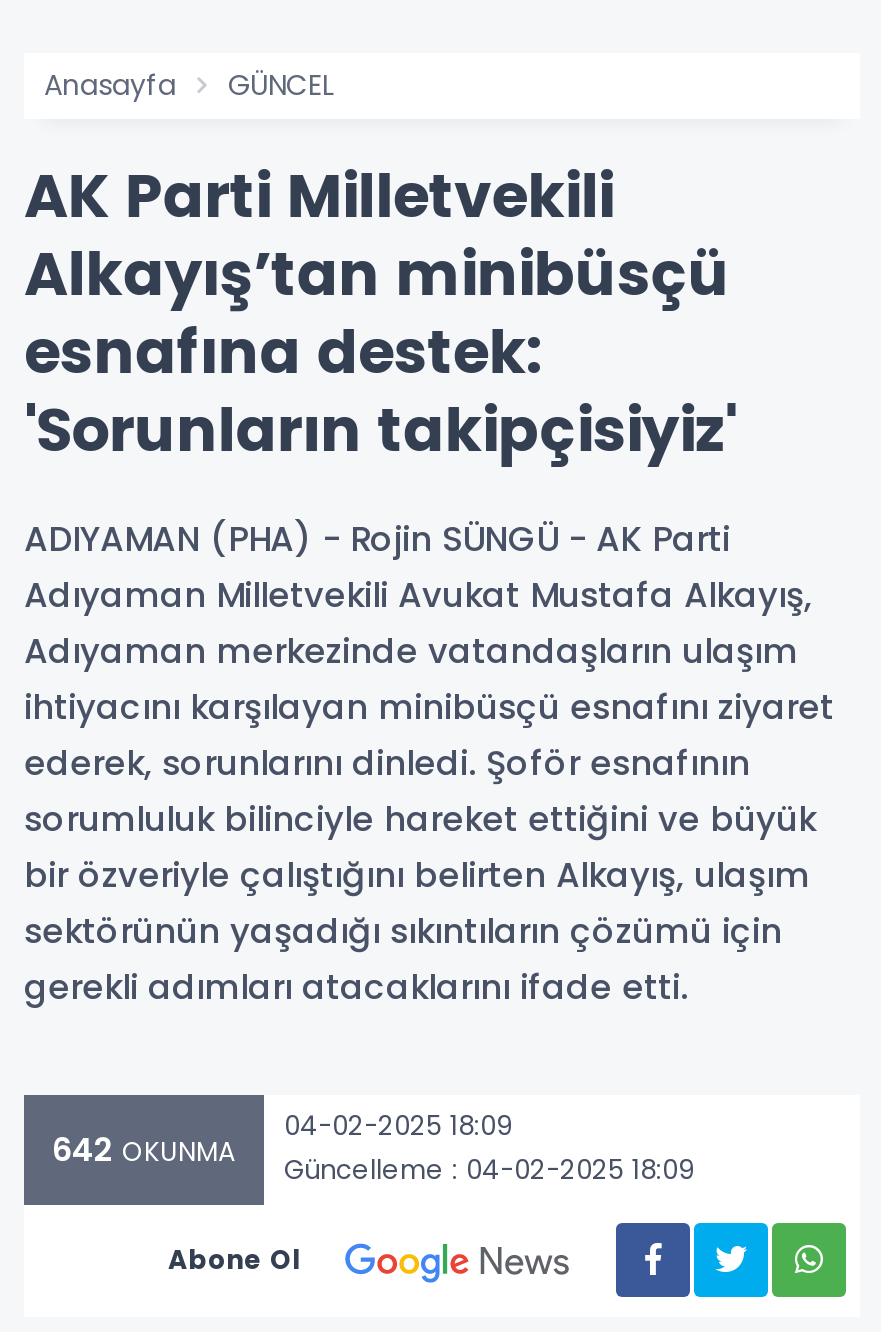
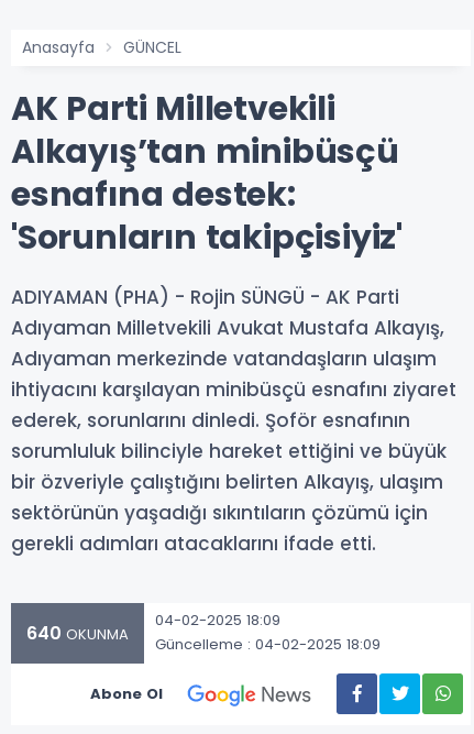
[52,1107,694,1189] 642 OKUNMA 04-02-2025 18:09 Güncelleme : 04-02-2025 18:09 -> [26,610,381,655] 640 OKUNMA 04-02-2025 18:09 Güncelleme : 04-02-2025 18:09

